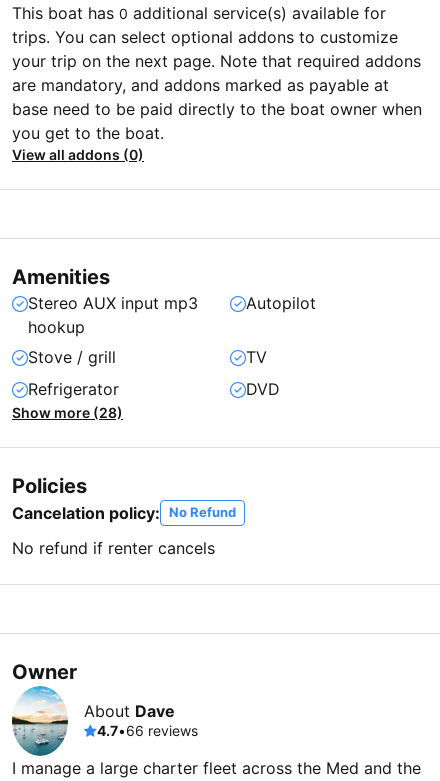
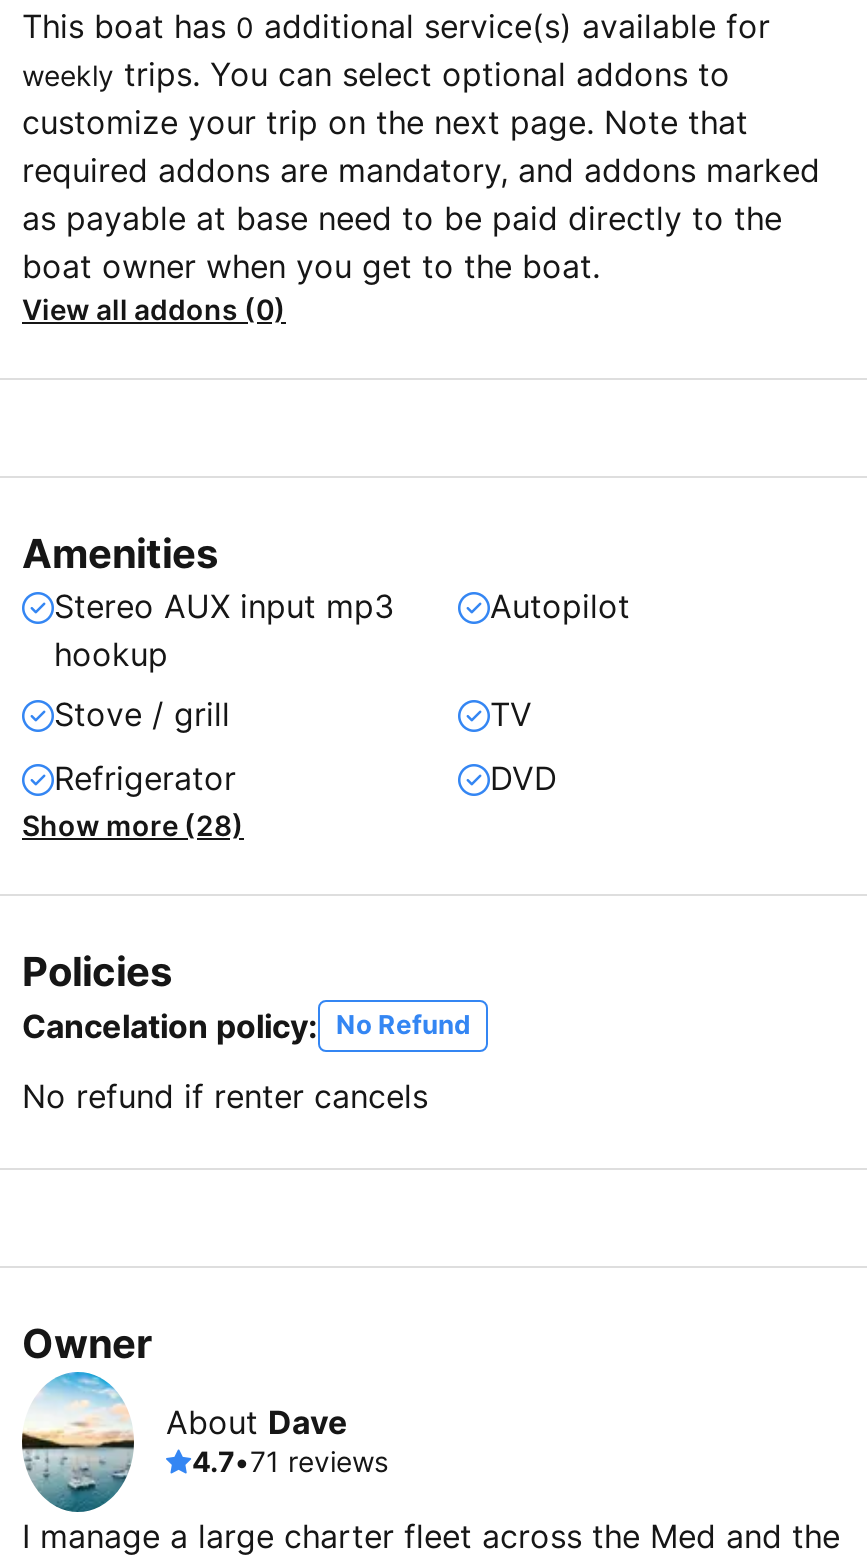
[12,27,422,143] trips. You can select optional addons to customize | your trip on the next page. Note that required addons | are mandatory, and addons marked as payable at | base need to be paid directly to the boat owner when | you get to the boat. -> [22,54,820,286] weekly trips. You can select optional addons to | customize your trip on the next page. Note that | required addons are mandatory, and addons marked | as payable at base need to be paid directly to the | boat owner when you get to the boat.
[97,722,198,739] 4.7•66 reviews -> [192,1444,388,1478] 4.7•71 reviews

